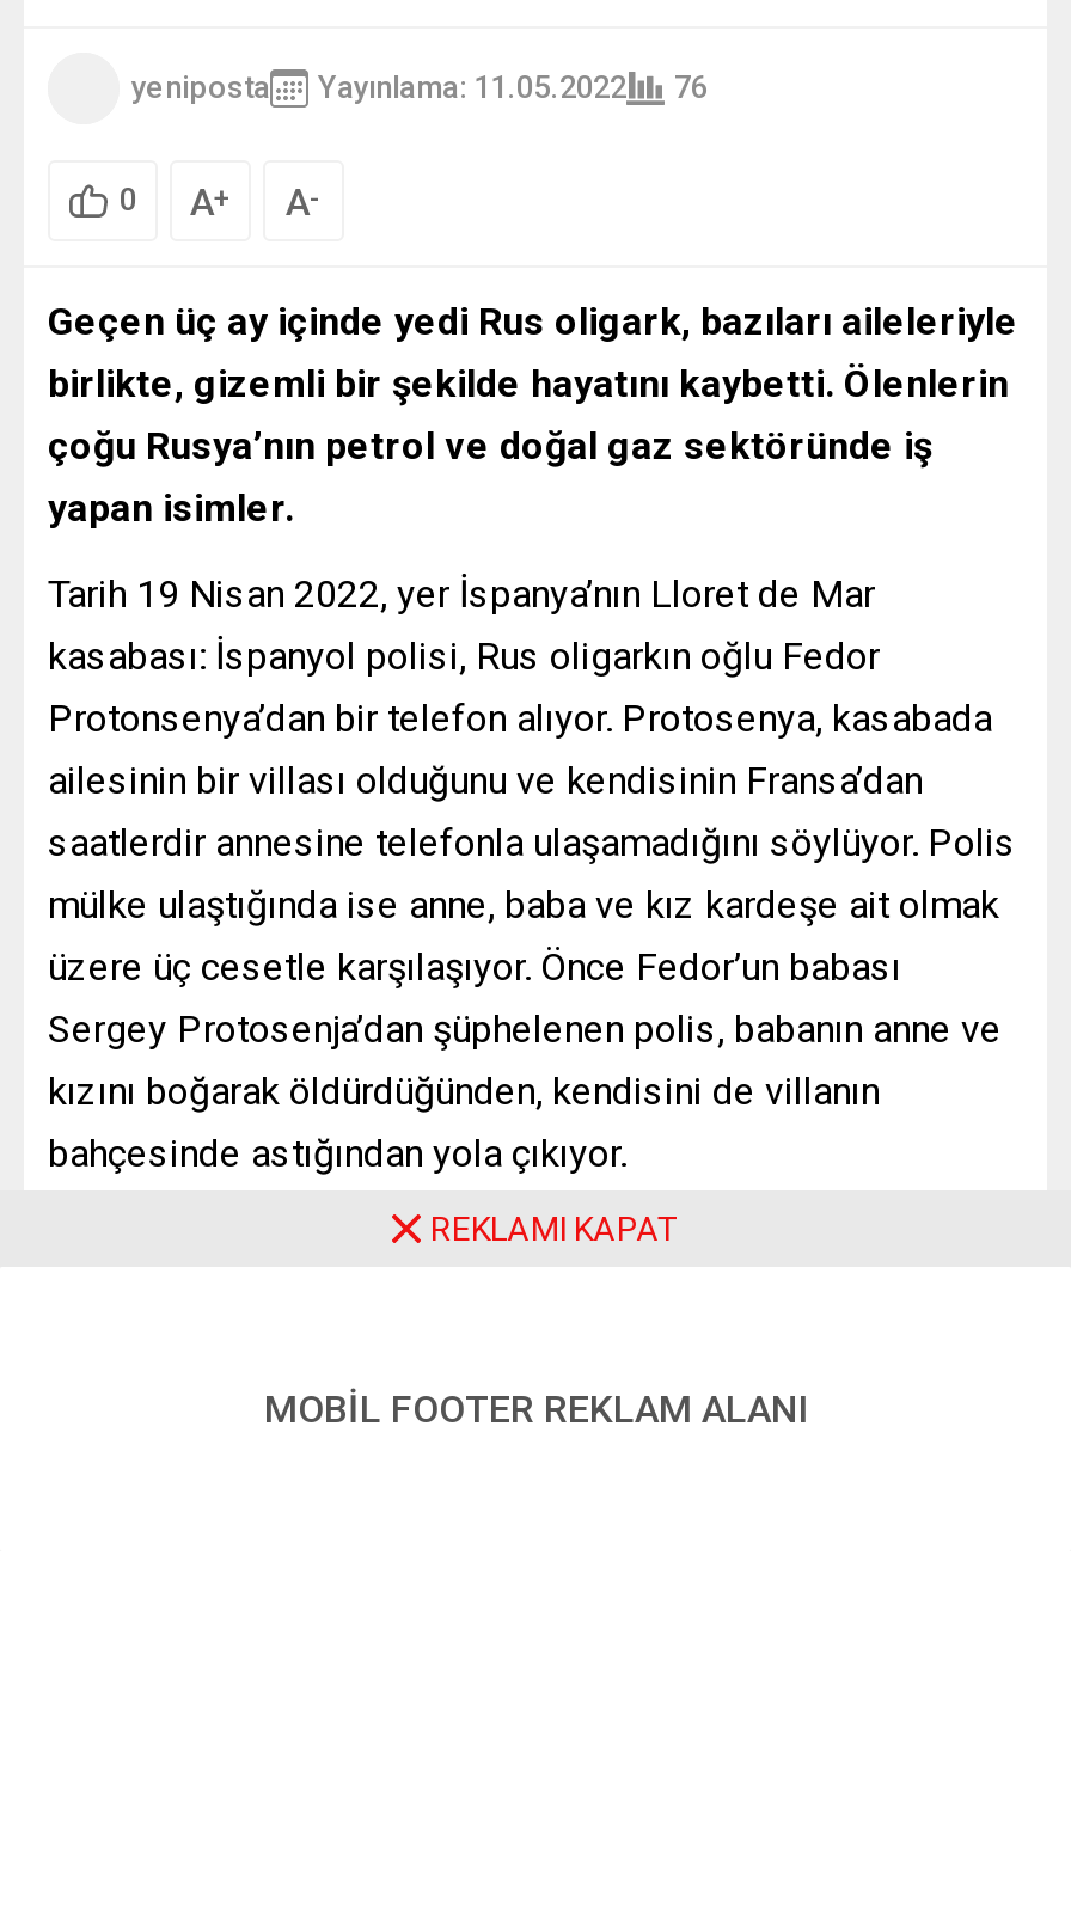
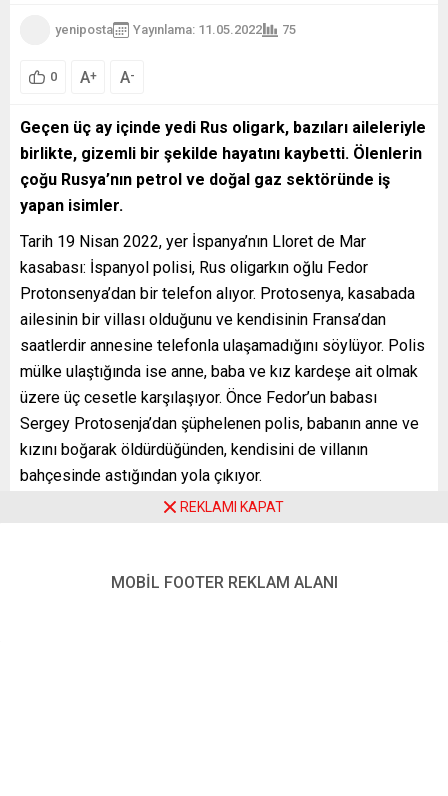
[131,70,708,106] yeniposta Yayınlama: 11.05.2022 76 -> [55,22,296,37] yeniposta Yayınlama: 11.05.2022 75

